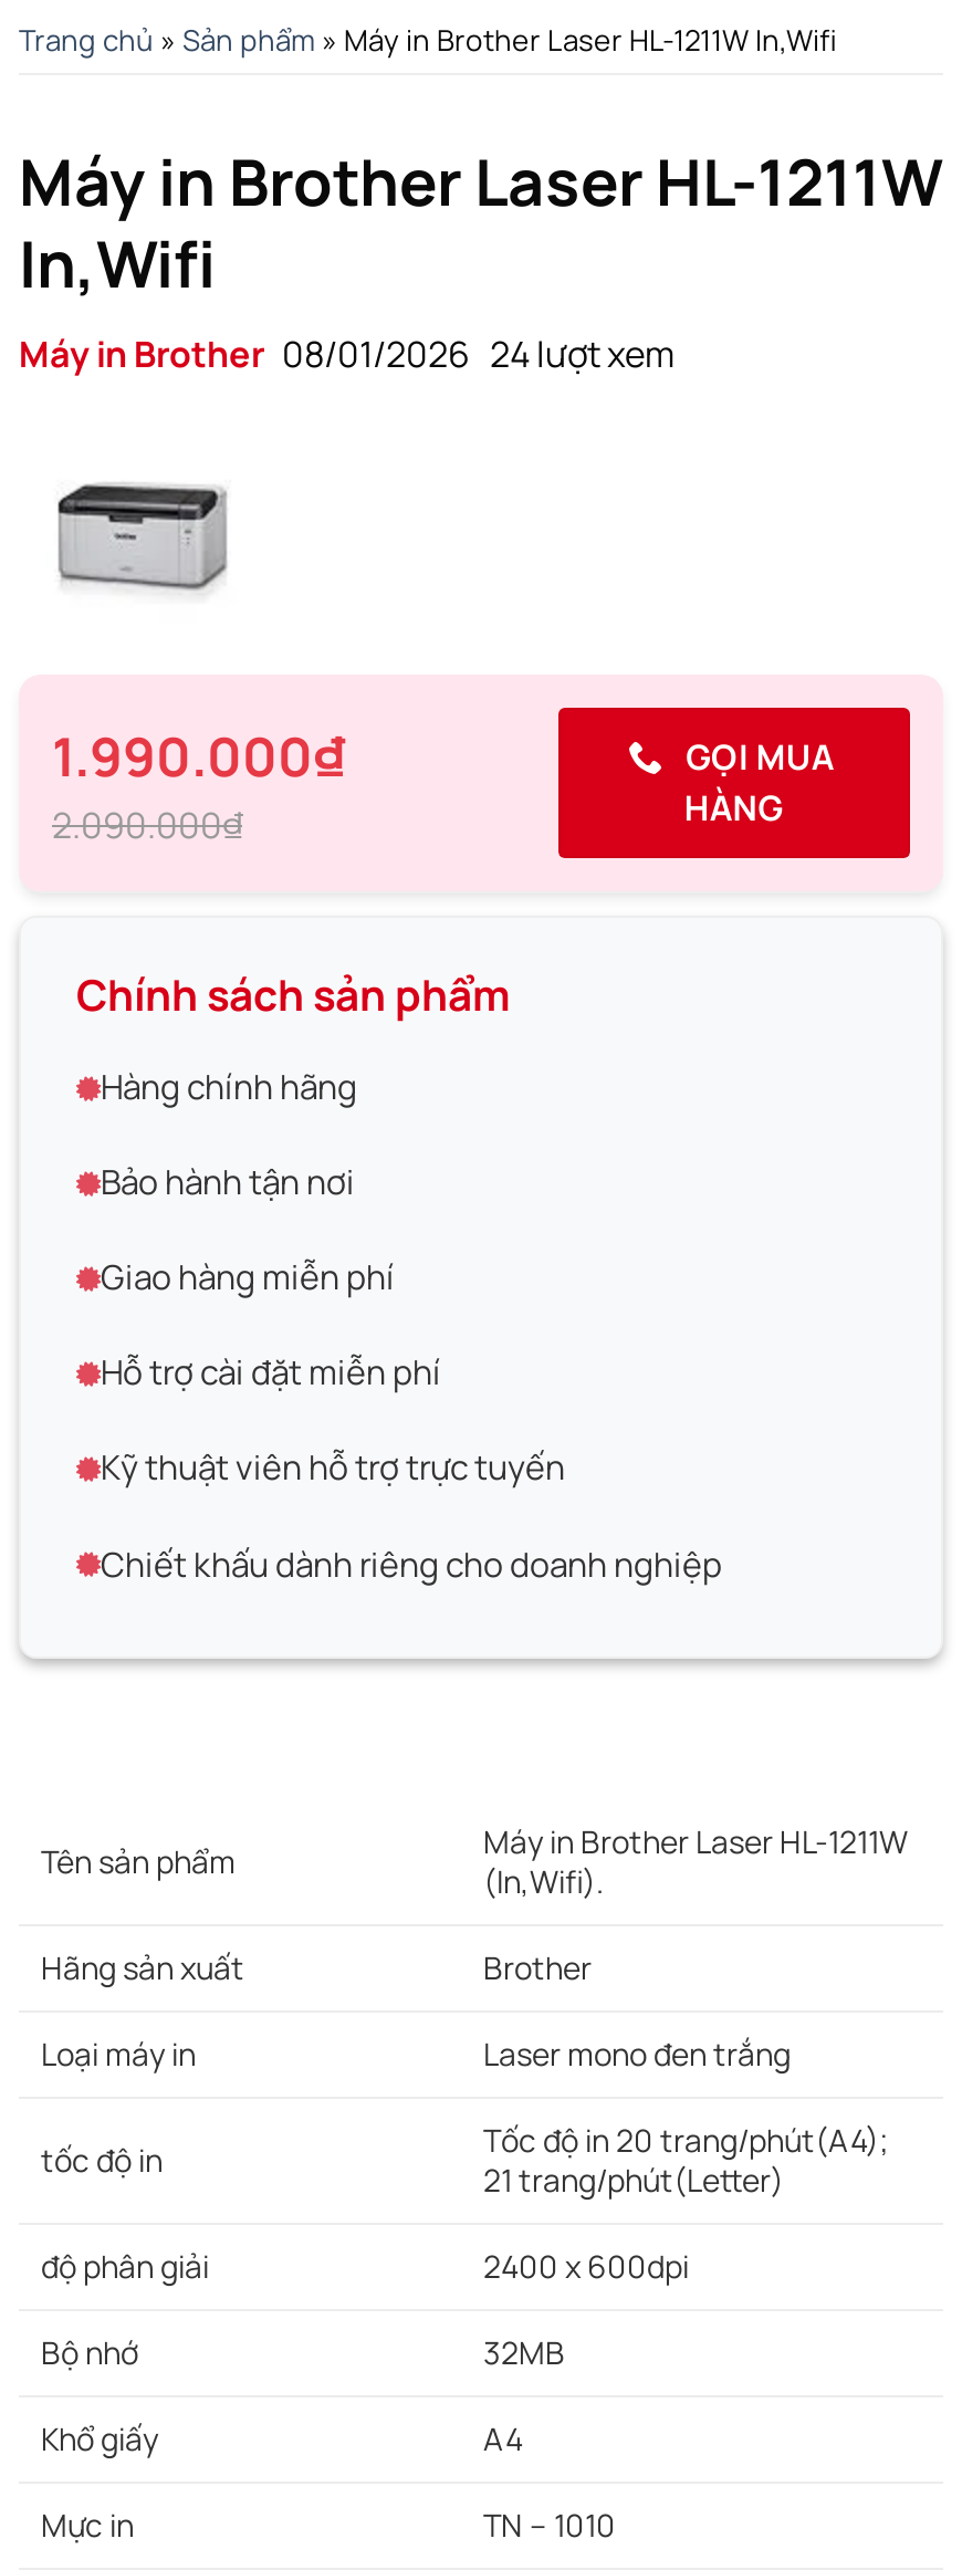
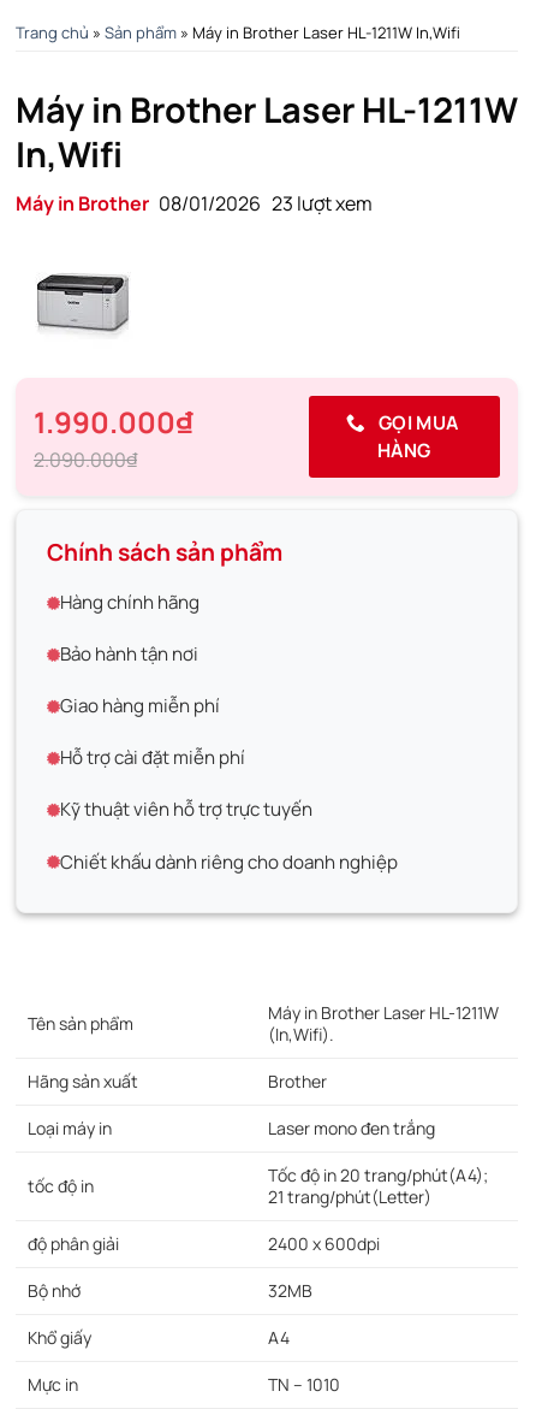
[19,330,676,378] Máy in Brother 08/01/2026 24 lượt xem -> [16,190,373,217] Máy in Brother 08/01/2026 23 lượt xem

